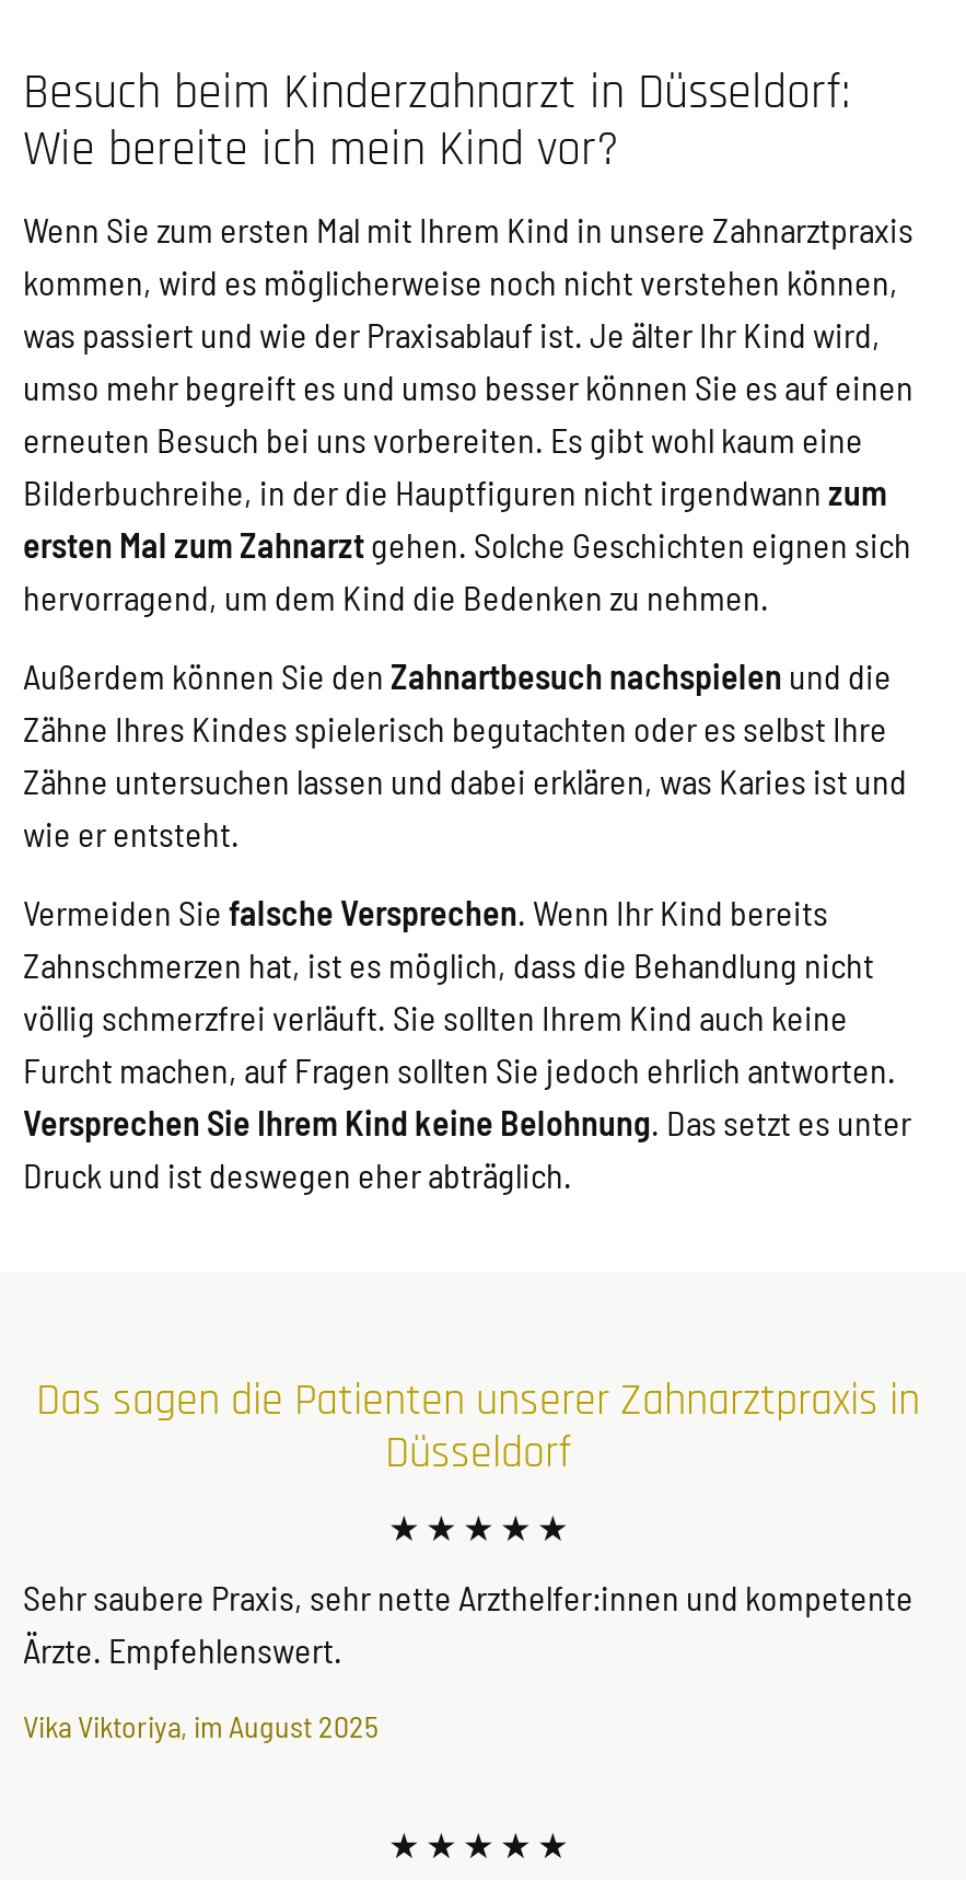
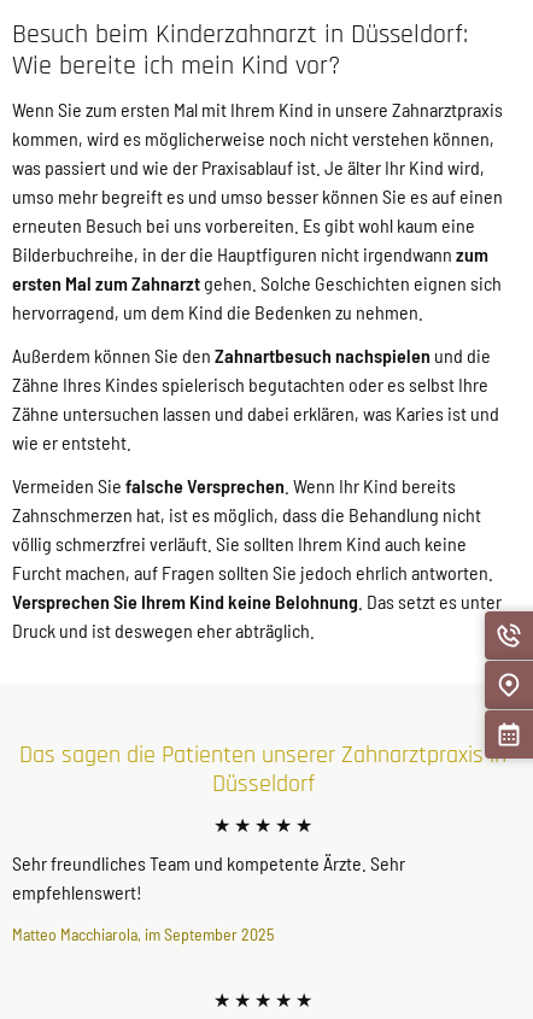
none -> [481,608,529,762] [image]
[23,1575,913,1669] Sehr saubere Praxis, sehr nette Arzthelfer:innen und kompetente | Ärzte. Empfehlenswert. -> [12,851,405,903] Sehr freundliches Team und kompetente Ärzte. Sehr | empfehlenswert!
[23,1706,377,1743] Vika Viktoriya, im August 2025 -> [12,923,274,944] Matteo Macchiarola, im September 2025

